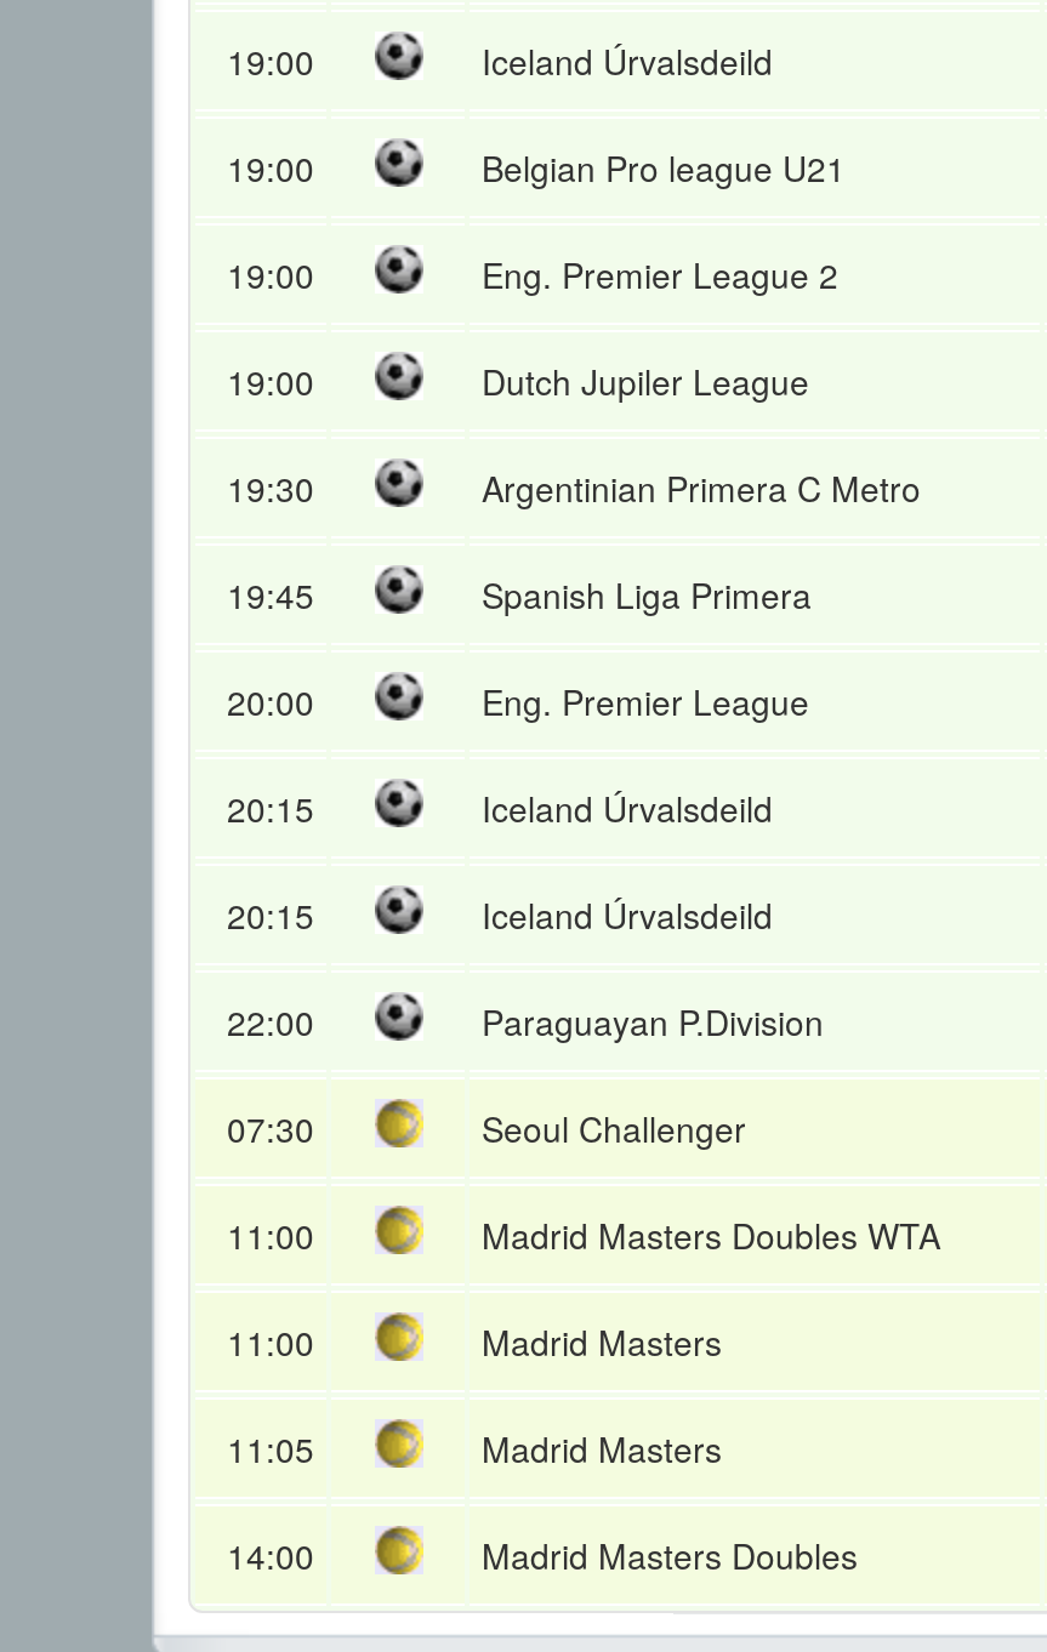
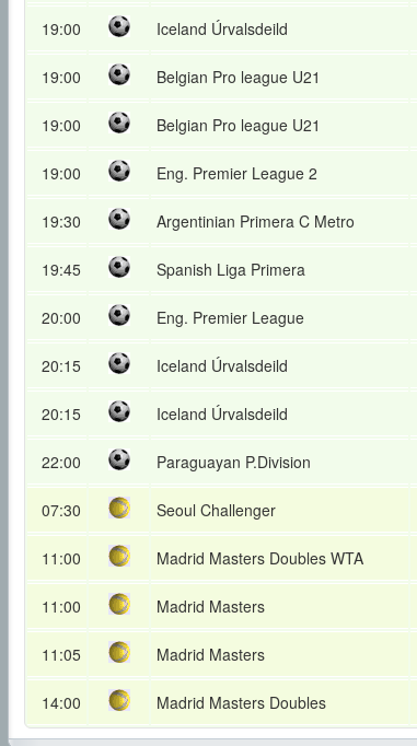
moved [482,250,838,298] -> [157,162,317,184]: Eng. Premier League 2
none -> [157,114,321,136] Belgian Pro league U21
[482,357,809,405] Dutch Jupiler League -> none

